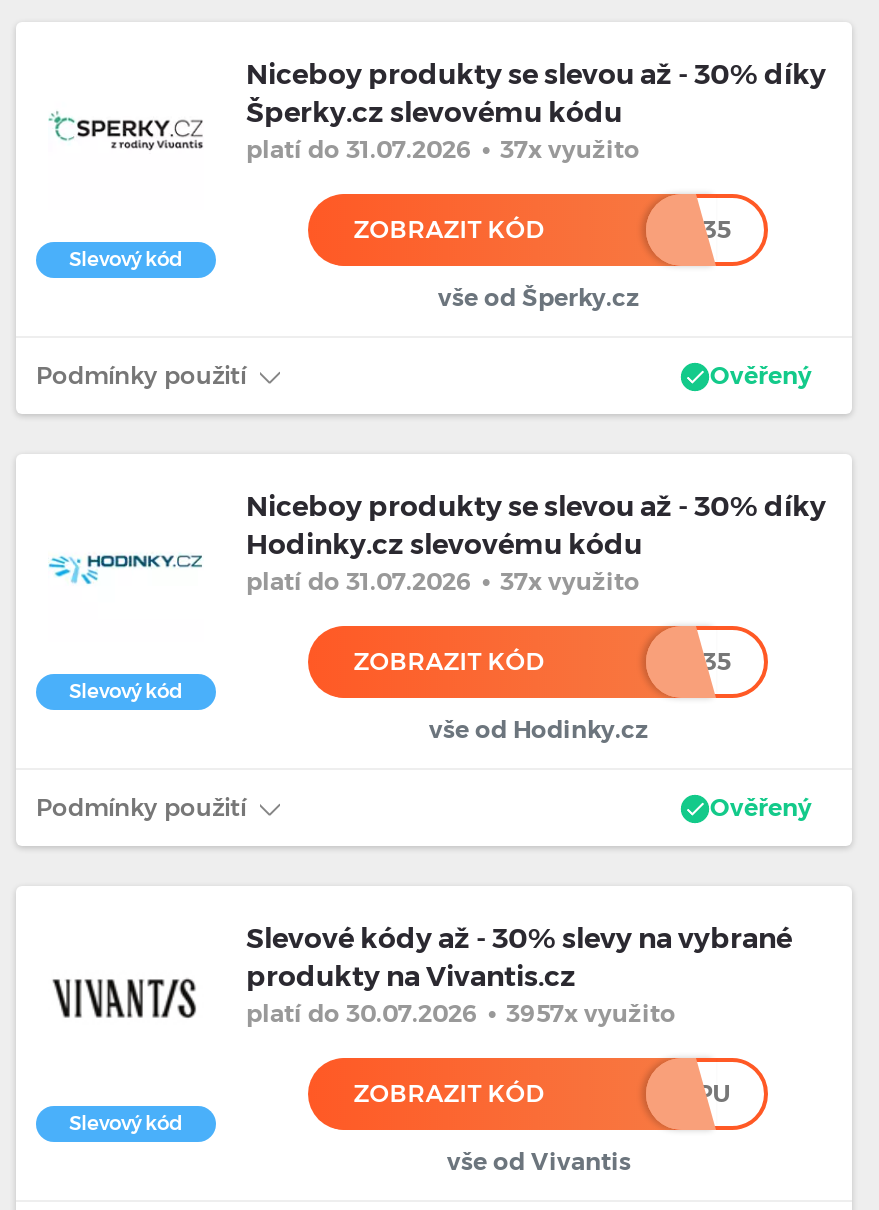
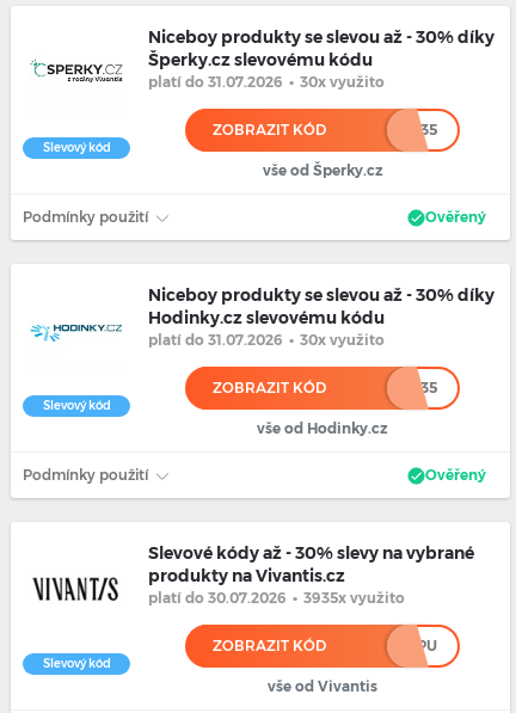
[246,134,640,164] platí do 31.07.2026 • 37x využito -> [148,73,385,91] platí do 31.07.2026 • 30x využito
[246,566,640,596] platí do 31.07.2026 • 37x využito -> [148,331,385,349] platí do 31.07.2026 • 30x využito
[246,998,676,1028] platí do 30.07.2026 • 3957x využito -> [148,589,405,607] platí do 30.07.2026 • 3935x využito

